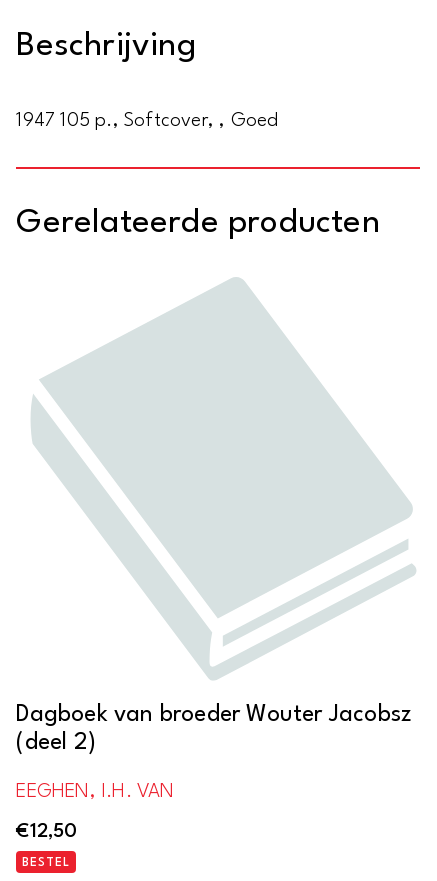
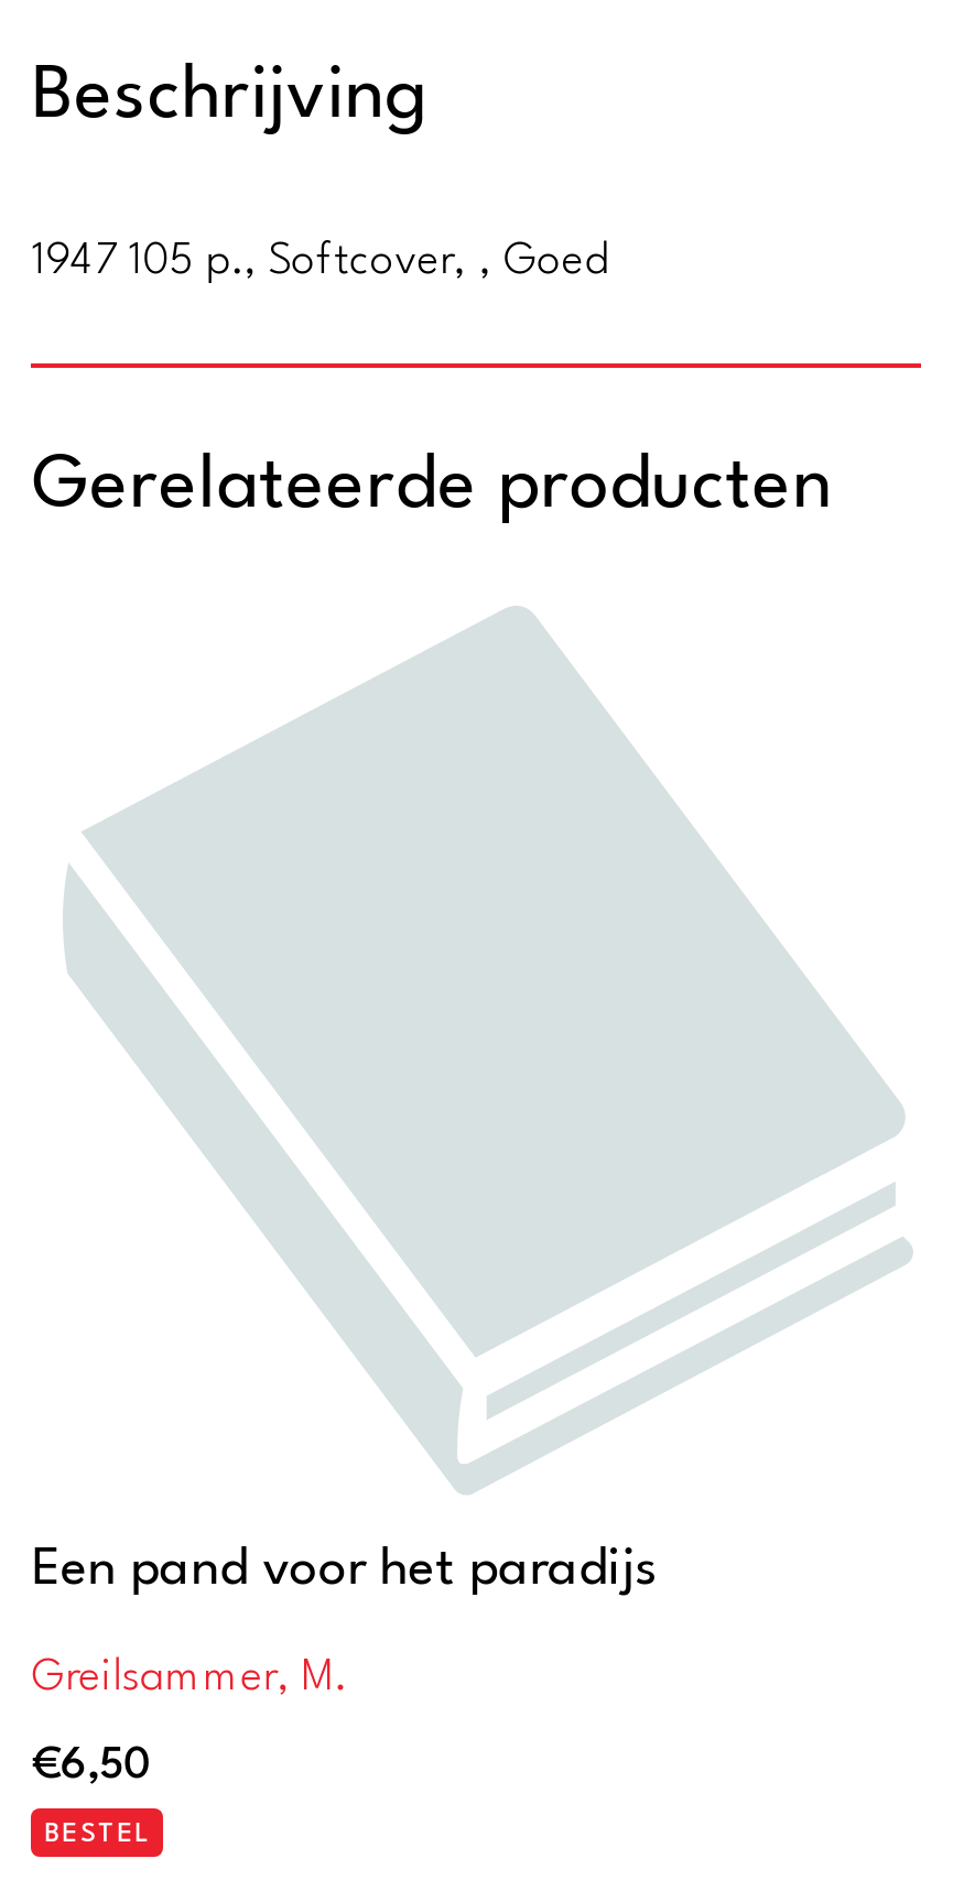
[16,703,411,755] Dagboek van broeder Wouter Jacobsz | (deel 2) -> [32,1545,658,1598] Een pand voor het paradijs
[16,782,175,802] EEGHEN, I.H. VAN -> [32,1657,347,1701] Greilsammer, M.
[16,822,78,842] €12,50 -> [32,1744,153,1788] €6,50

